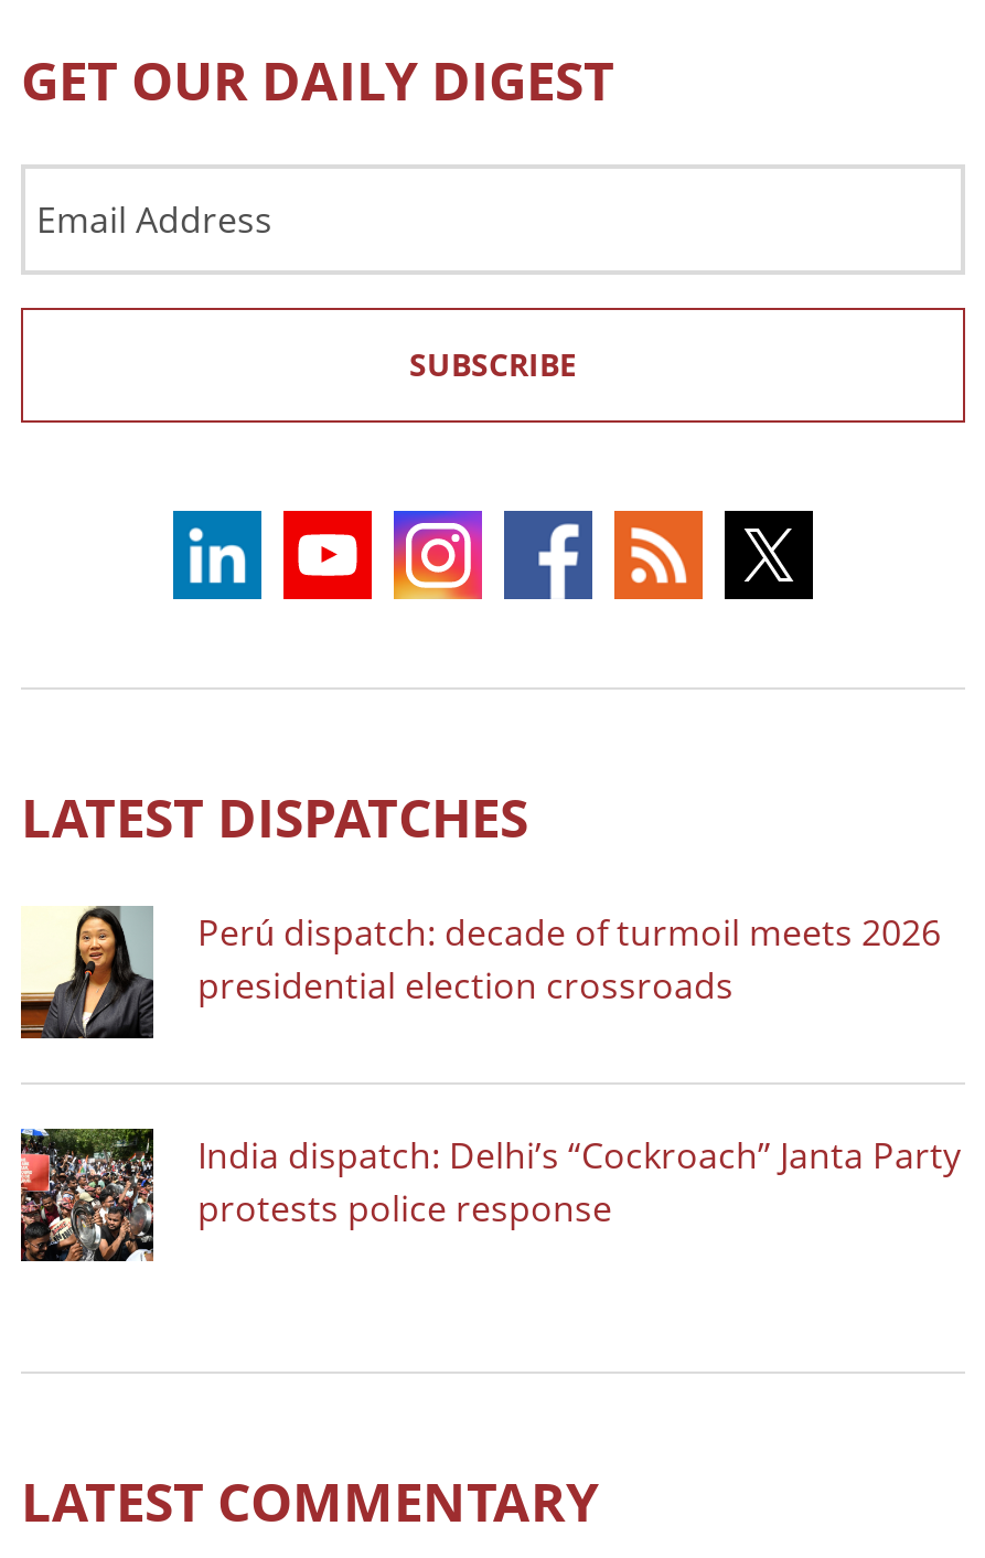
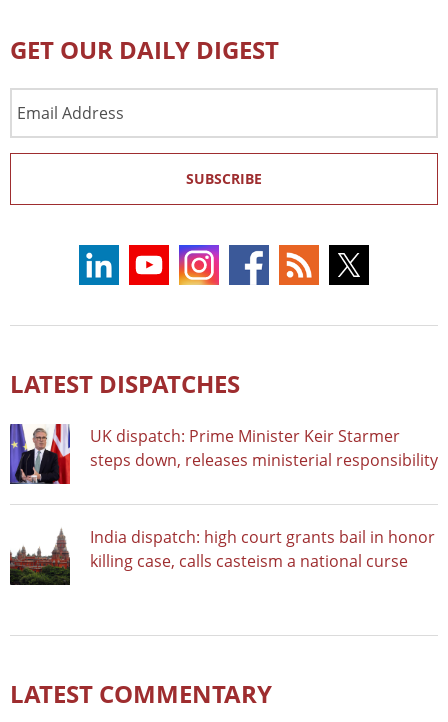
[19,904,941,1041] [image] | Perú dispatch: decade of turmoil meets 2026 | presidential election crossroads -> [9,423,438,485] [image] | UK dispatch: Prime Minister Keir Starmer | steps down, releases ministerial responsibility
[19,1127,961,1263] [image] | India dispatch: Delhi’s “Cockroach” Janta Party | protests police response -> [10,525,435,586] [image] | India dispatch: high court grants bail in honor | killing case, calls casteism a national curse

